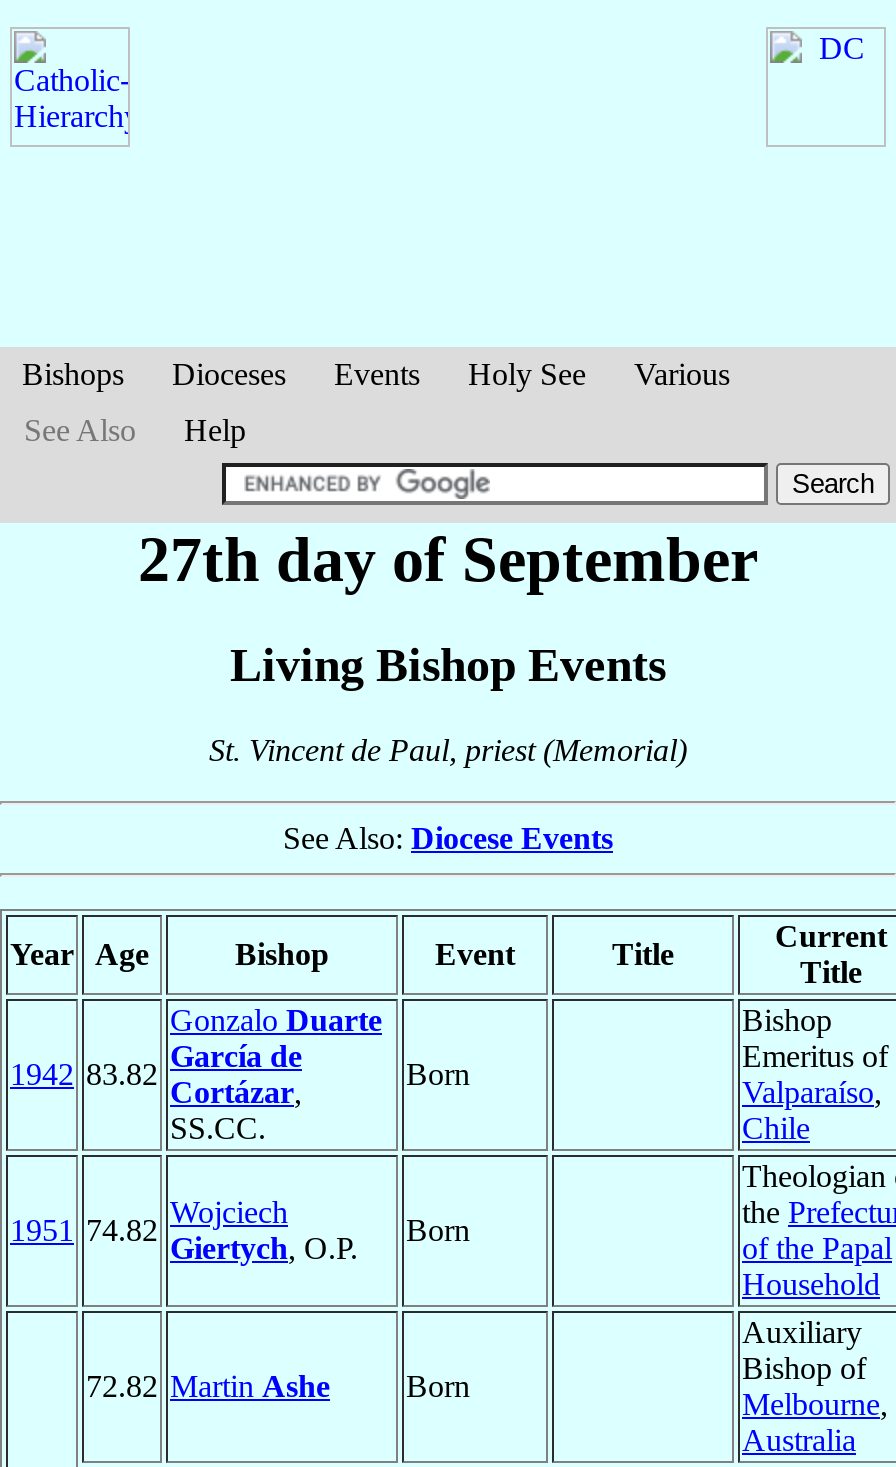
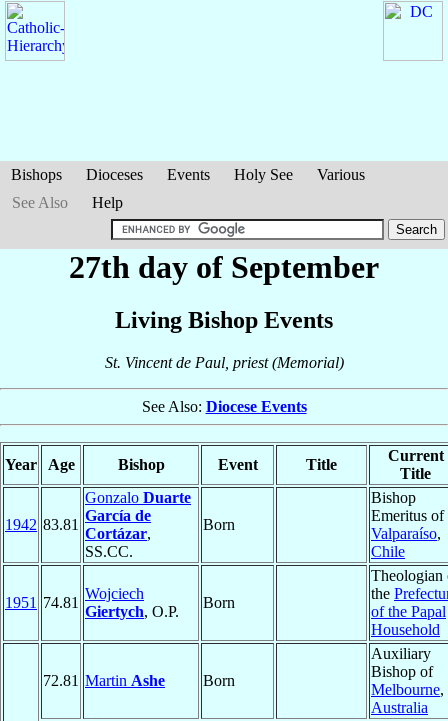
[10,1058,158,1092] 1942 83.82 -> [5,516,79,533] 1942 83.81
[10,1214,158,1248] 1951 74.82 -> [5,594,79,611] 1951 74.81
[86,1370,330,1404] 72.82 Martin Ashe -> [43,672,165,689] 72.81 Martin Ashe

